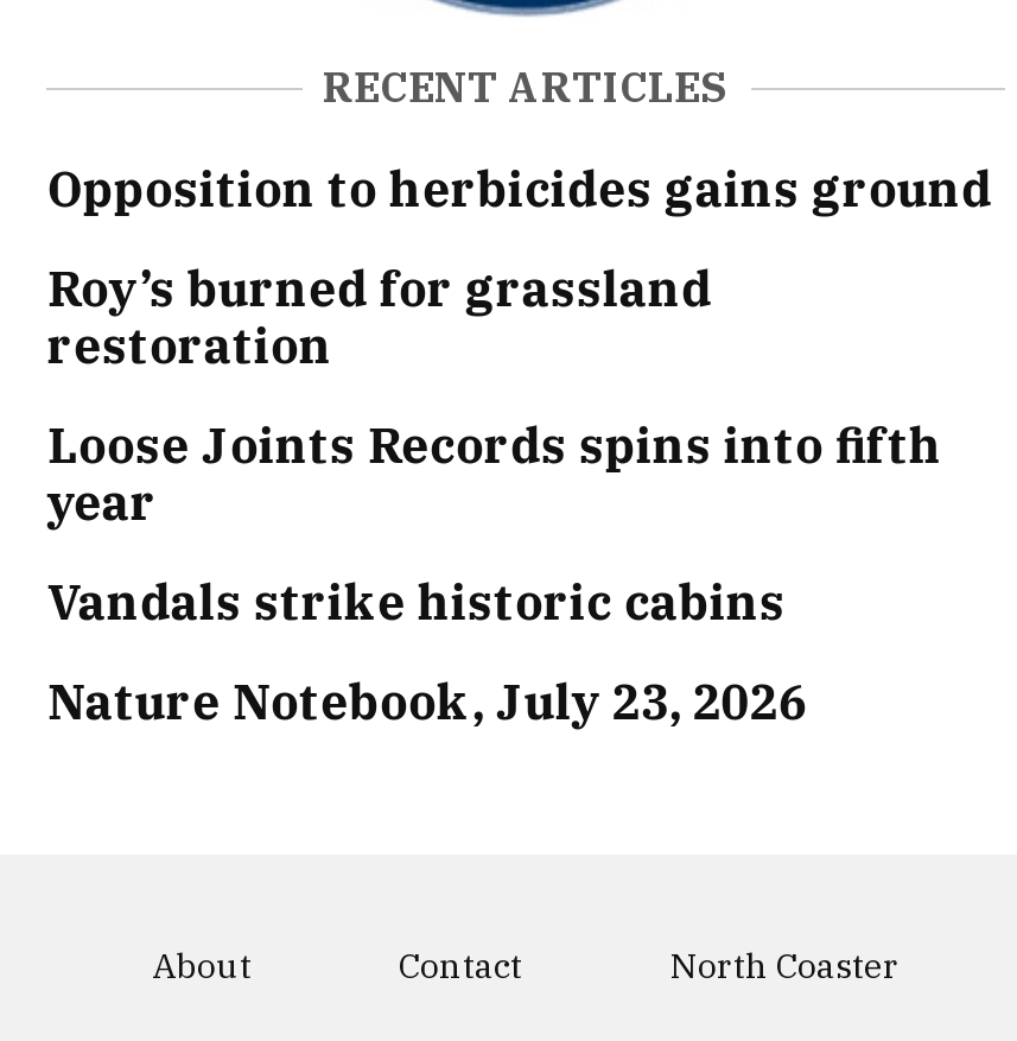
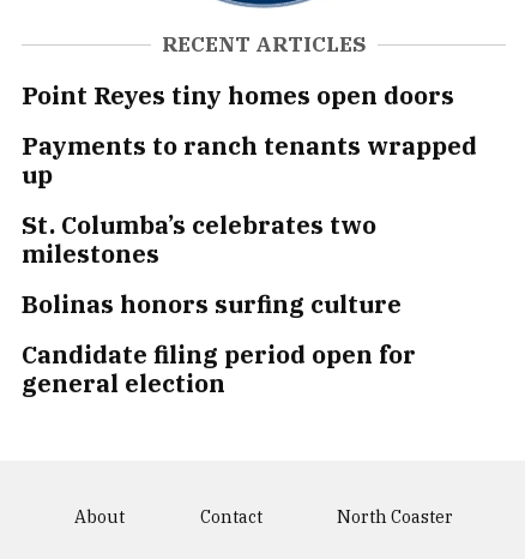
[47,156,992,220] Opposition to herbicides gains ground -> [22,79,455,111] Point Reyes tiny homes open doors
[47,255,712,377] Roy’s burned for grassland | restoration -> [22,129,478,190] Payments to ranch tenants wrapped | up
[47,412,942,533] Loose Joints Records spins into fifth | year -> [22,208,377,269] St. Columba’s celebrates two | milestones
[47,569,785,633] Vandals strike historic cabins -> [22,287,402,320] Bolinas honors surfing culture
[47,669,807,733] Nature Notebook, July 23, 2026 -> [22,338,416,399] Candidate filing period open for | general election

